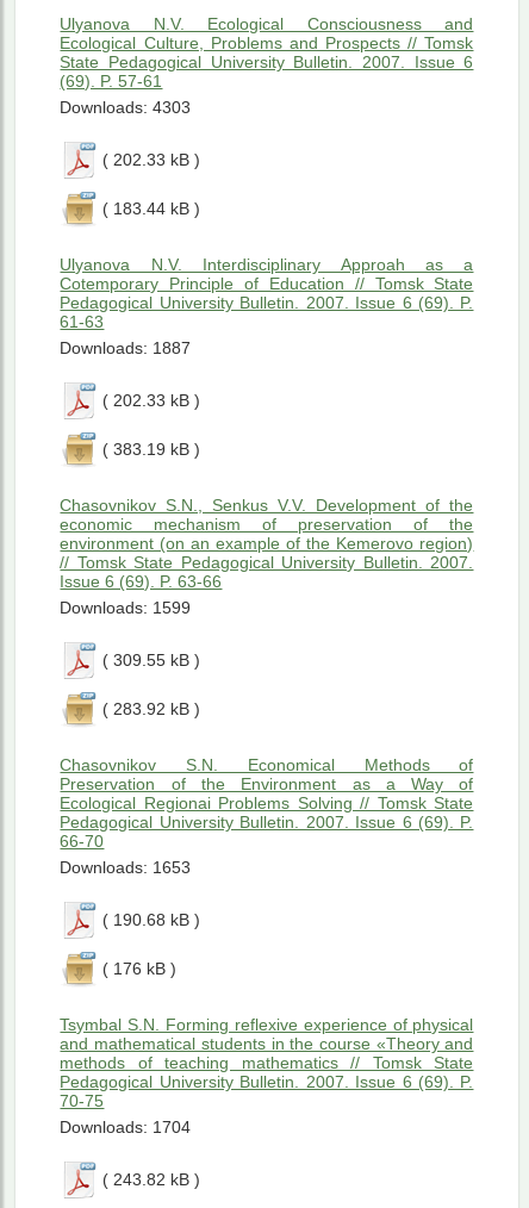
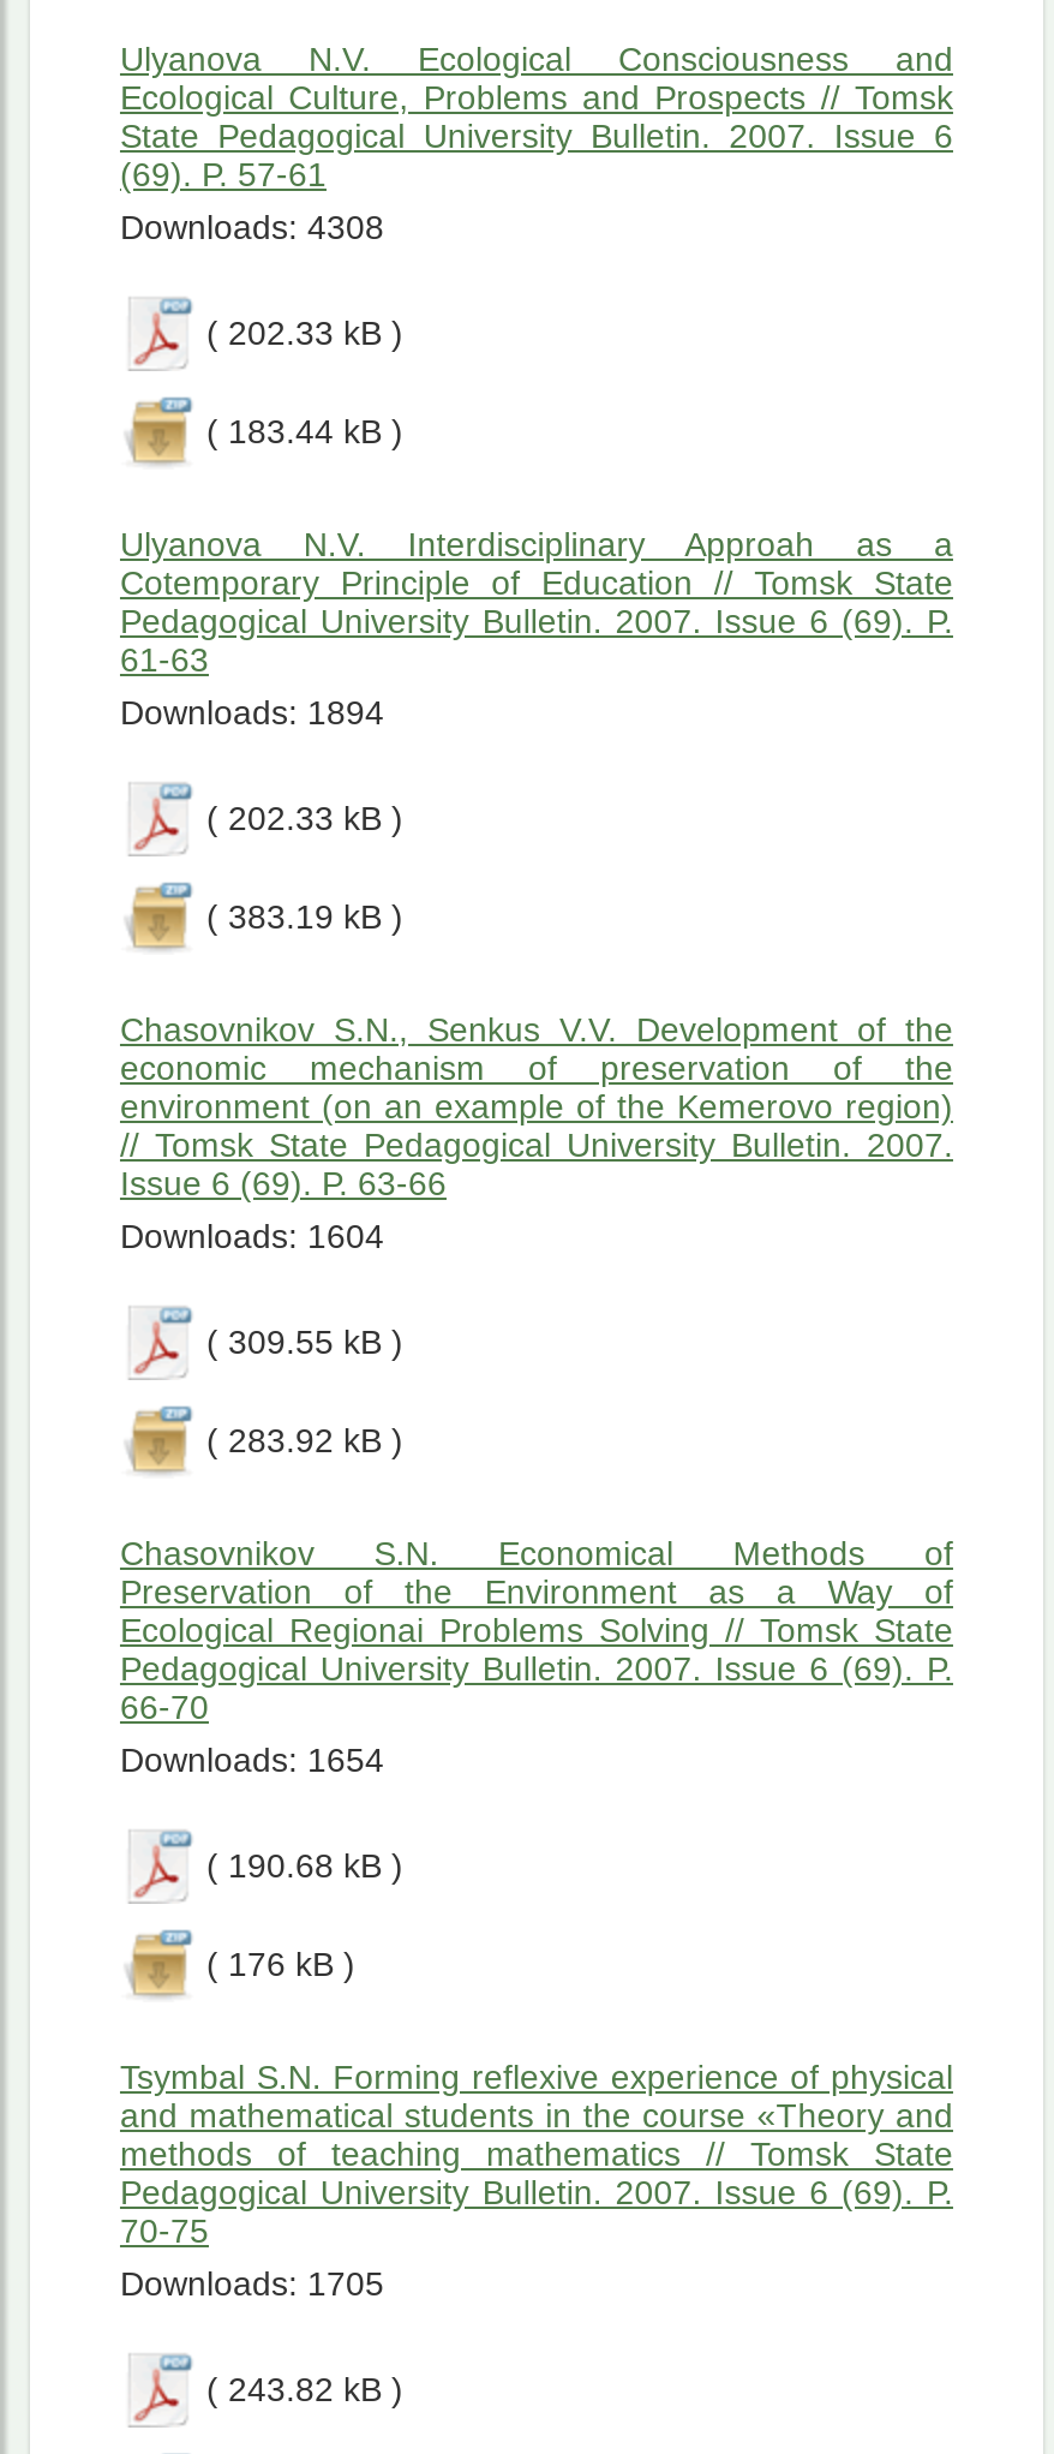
[60,98,191,117] Downloads: 4303 -> [120,208,384,246] Downloads: 4308
[60,338,191,357] Downloads: 1887 -> [120,693,384,732] Downloads: 1894
[60,598,191,617] Downloads: 1599 -> [120,1217,384,1255] Downloads: 1604
[60,858,191,877] Downloads: 1653 -> [120,1741,384,1779] Downloads: 1654
[60,1117,191,1137] Downloads: 1704 -> [120,2264,384,2303] Downloads: 1705

